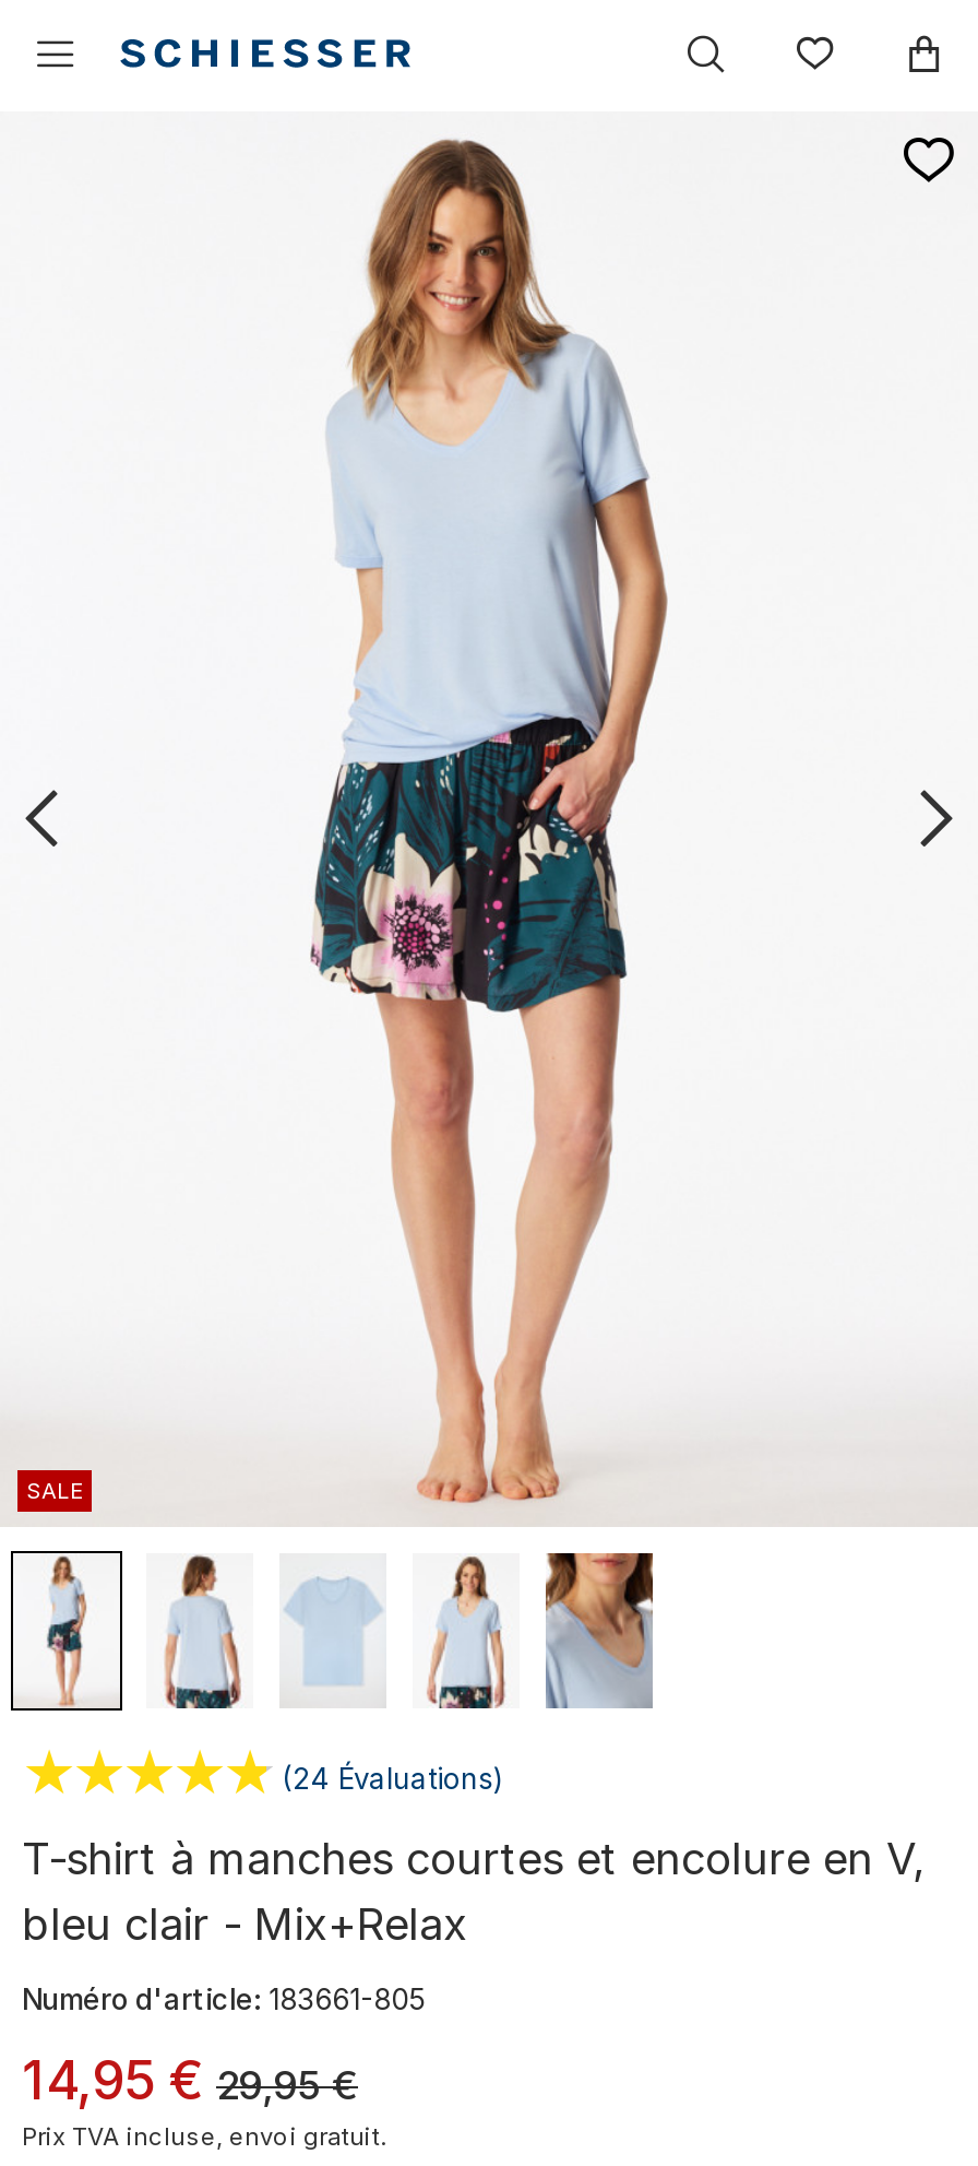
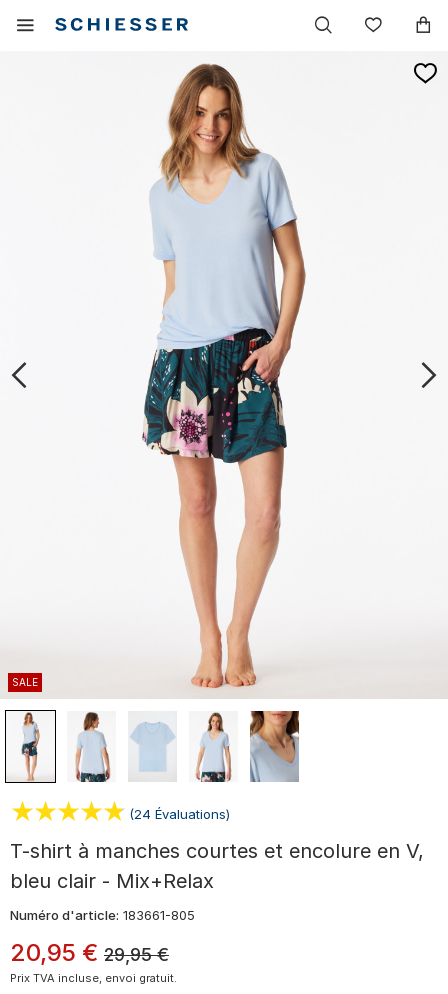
[22,2048,358,2112] 14,95 €29,95 € -> [10,938,169,967] 20,95 €29,95 €

